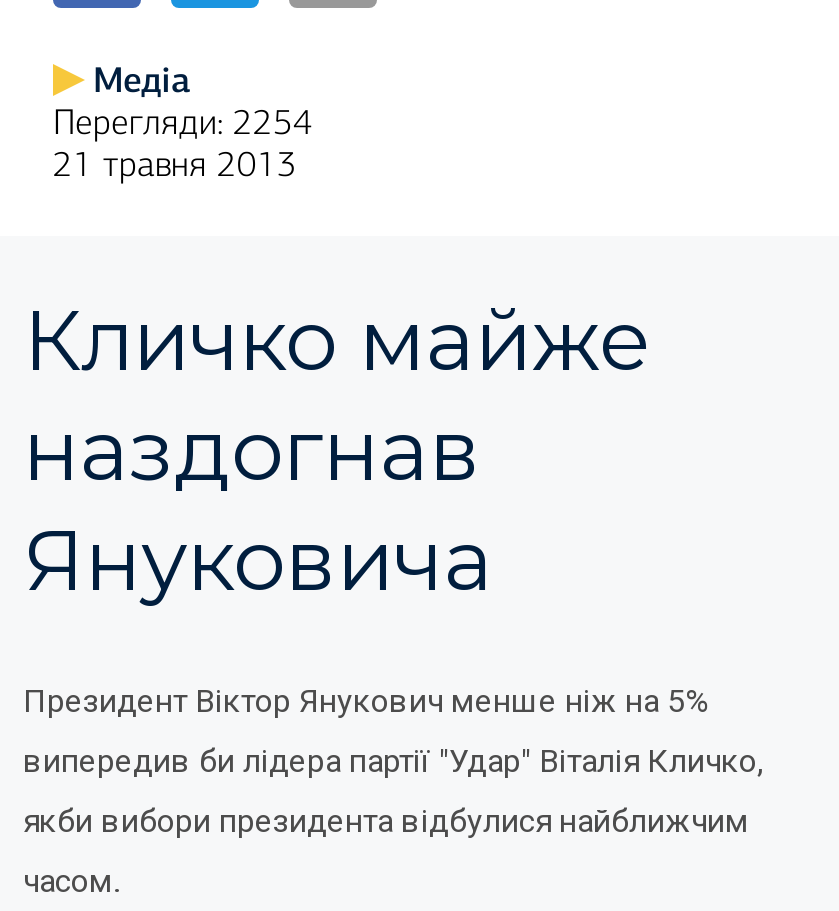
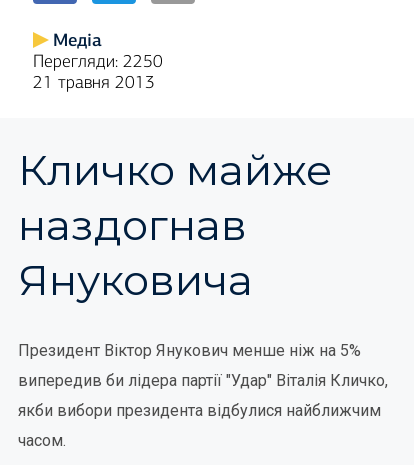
[53,102,313,144] Перегляди: 2254 -> [33,51,163,72] Перегляди: 2250

